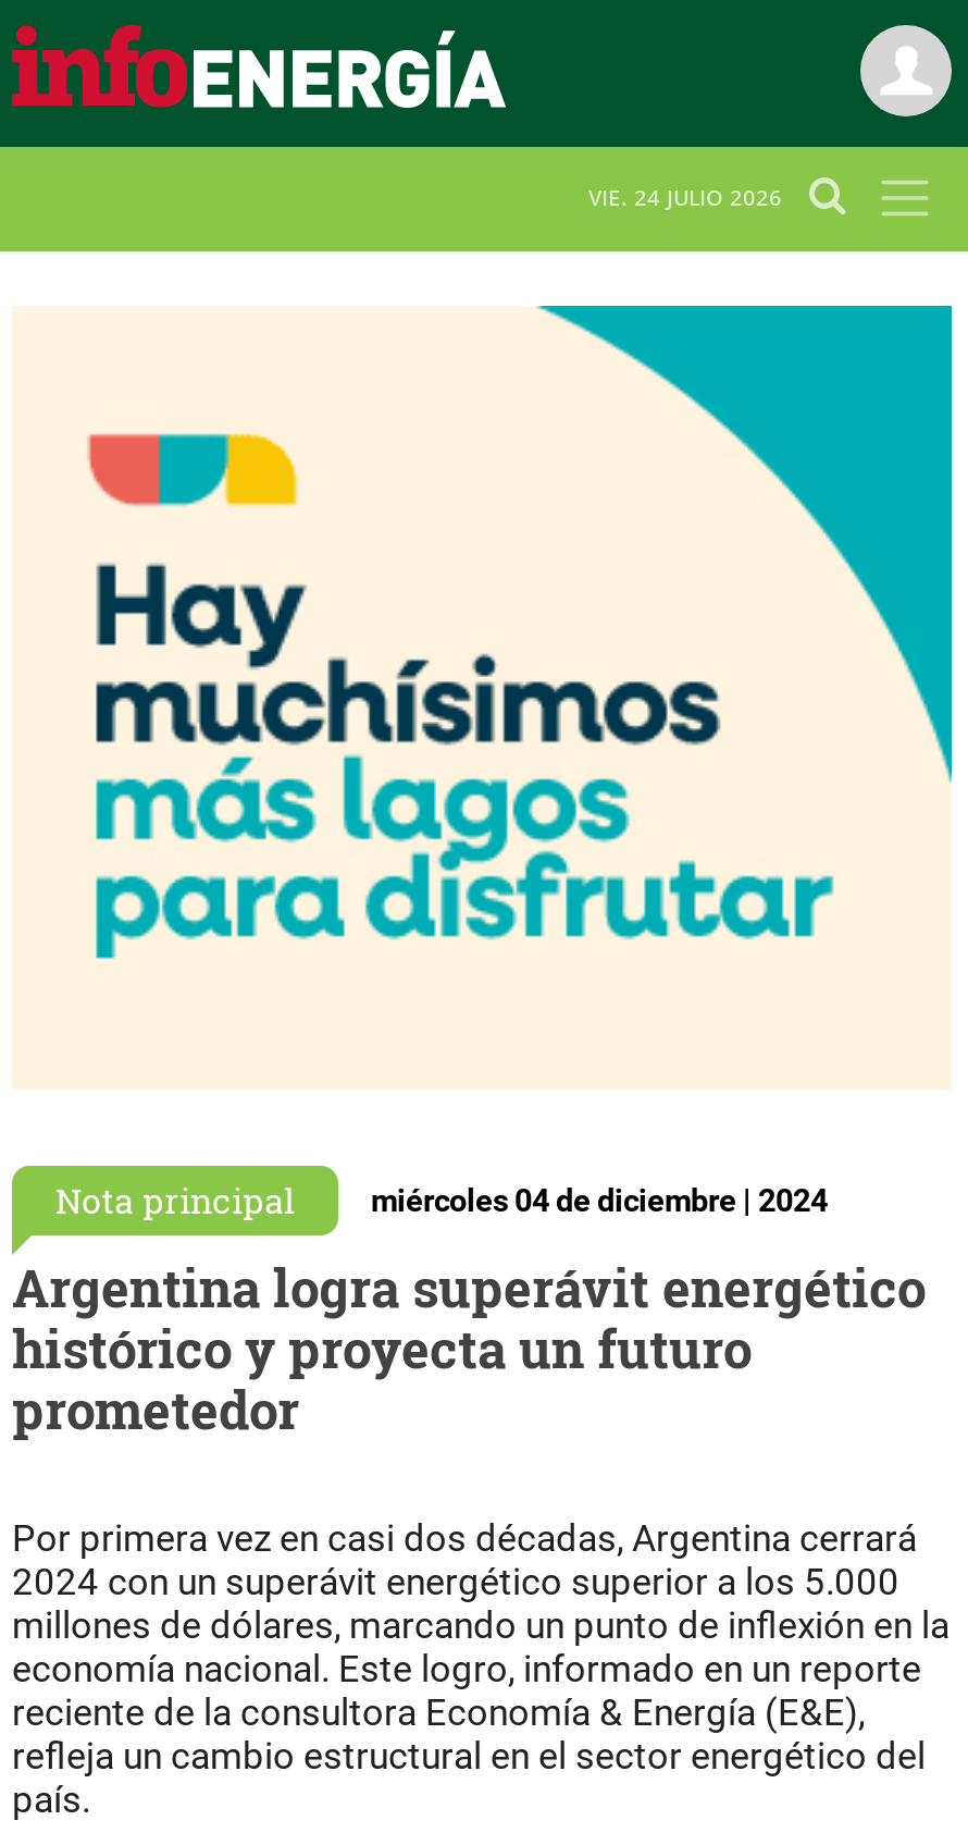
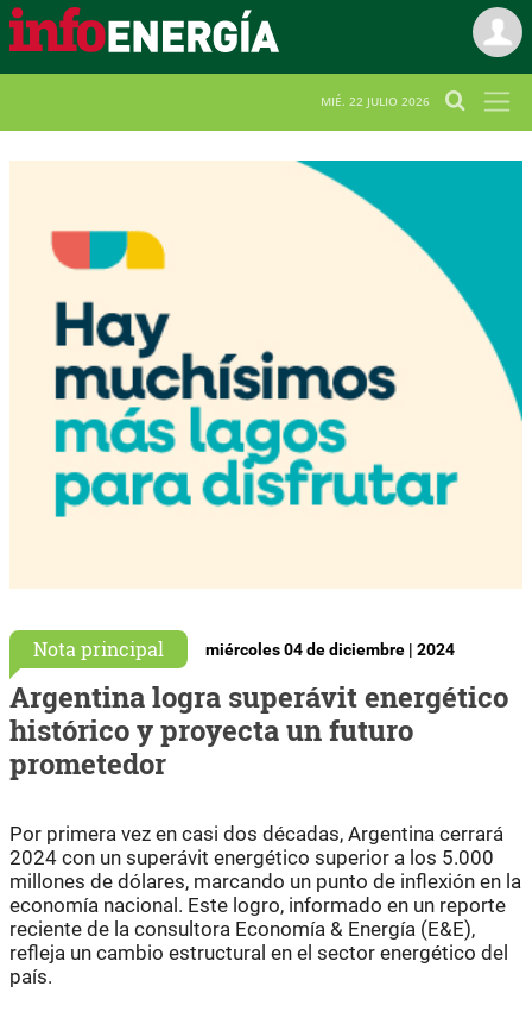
[588,182,782,213] VIE. 24 JULIO 2026 -> [321,93,430,110] MIÉ. 22 JULIO 2026

